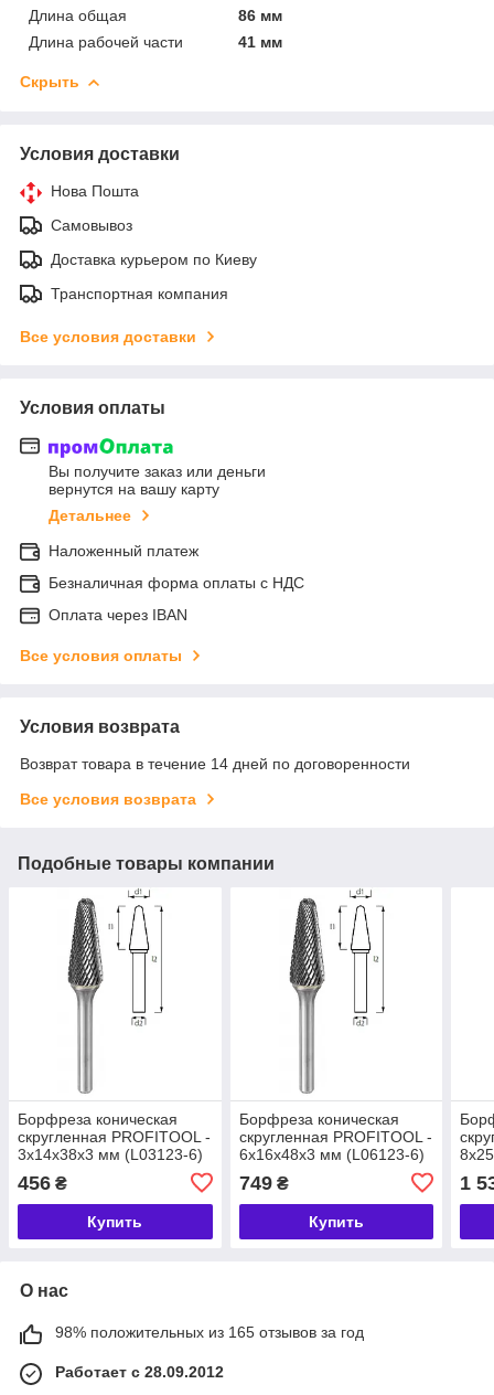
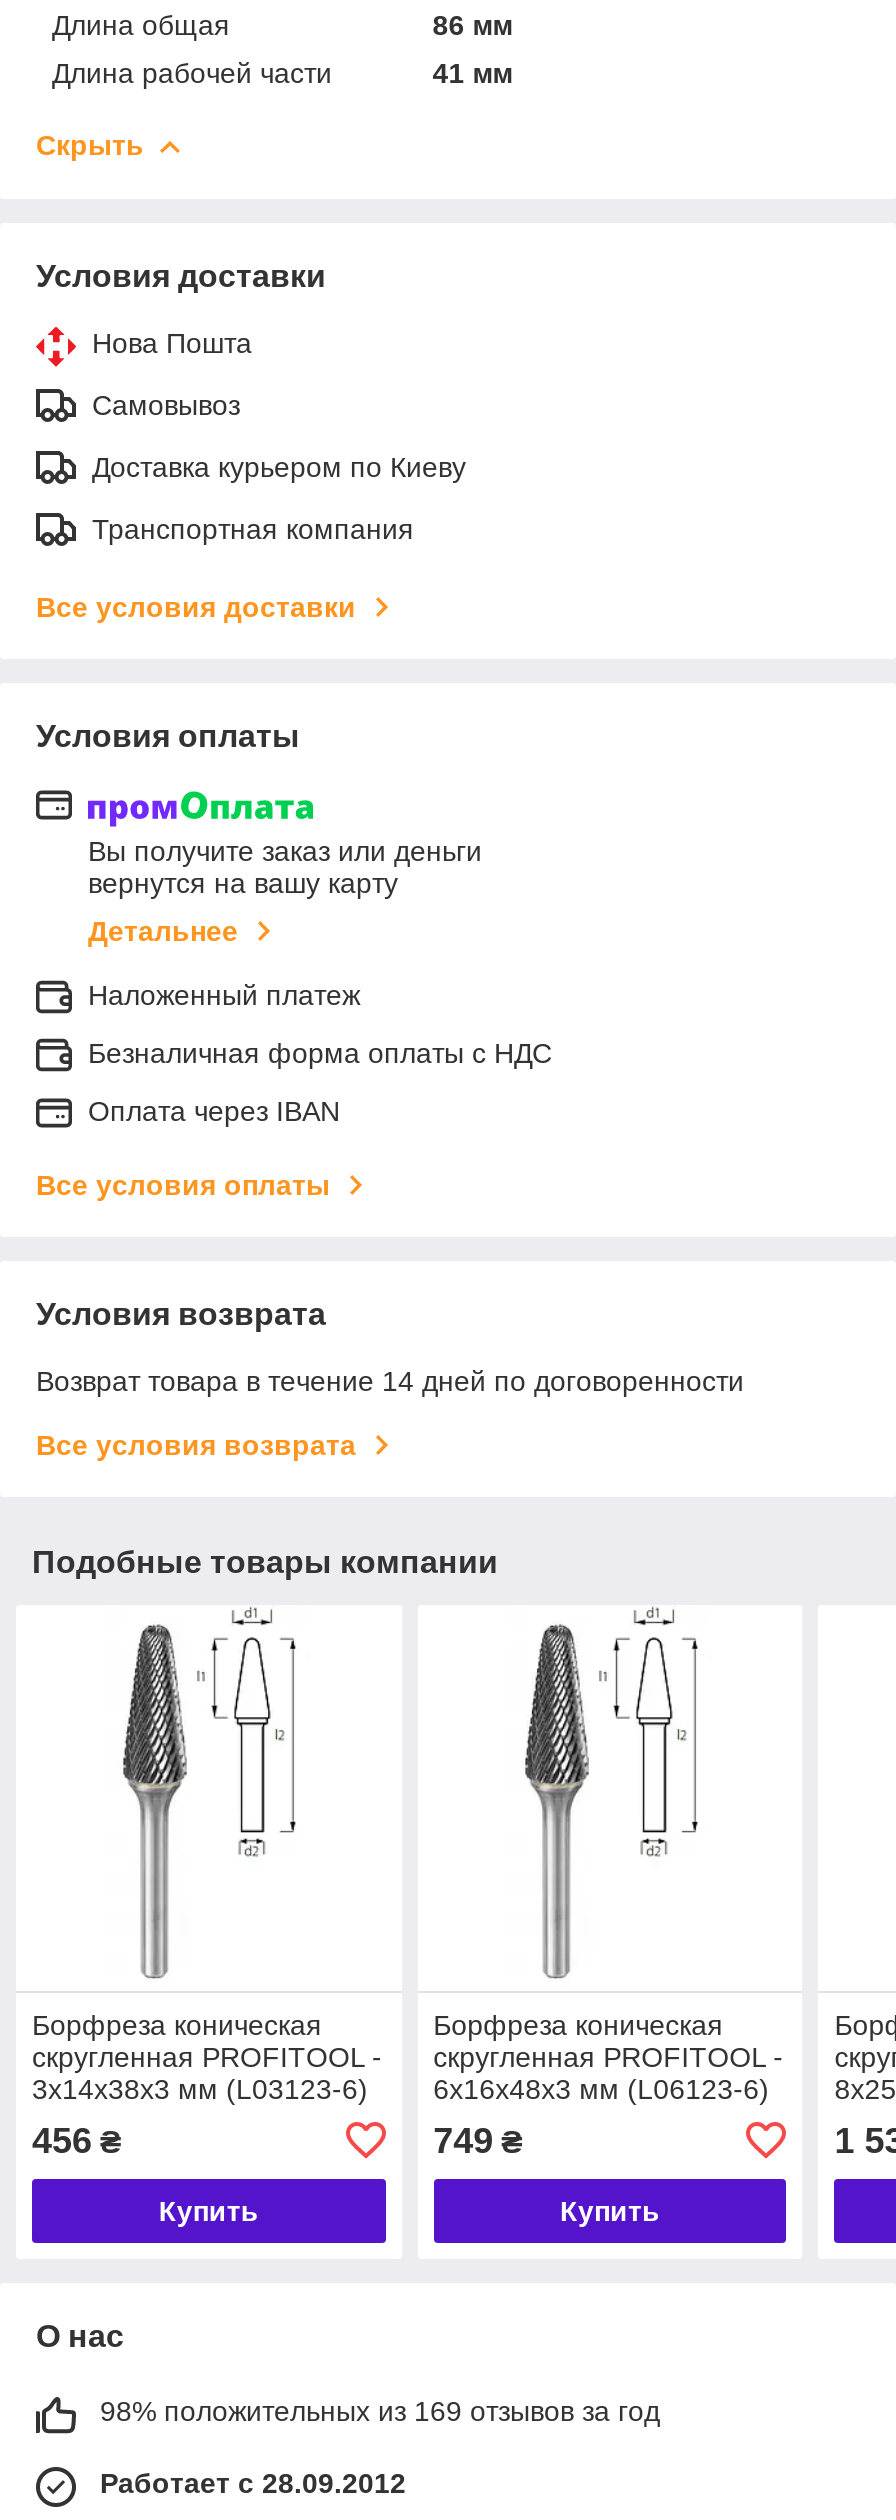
[55,1323,364,1341] 98% положительных из 165 отзывов за год -> [100,2394,660,2426] 98% положительных из 169 отзывов за год

